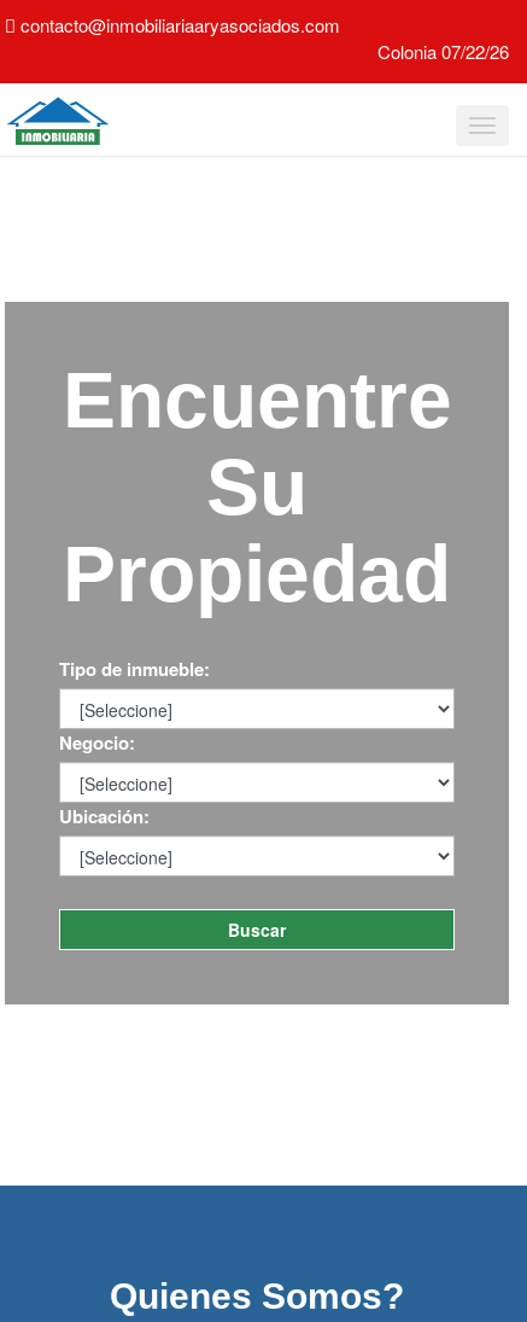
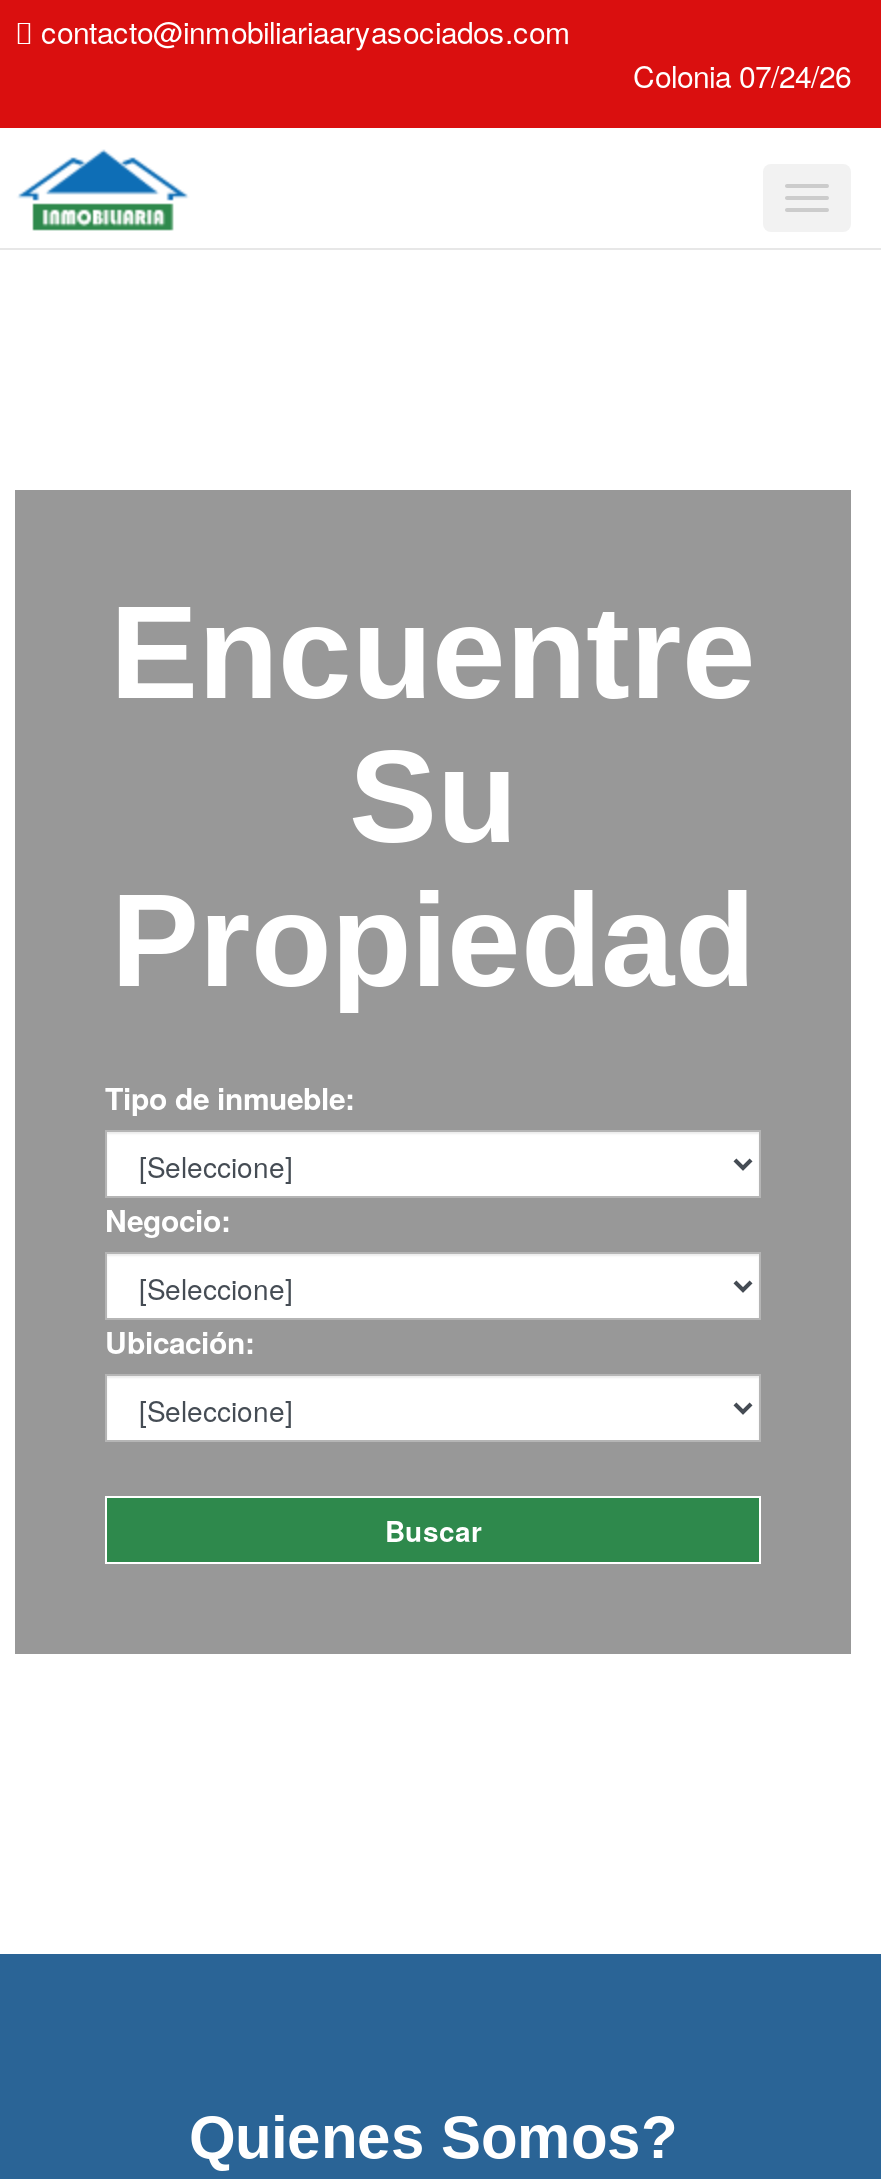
[377,39,509,64] Colonia 07/22/26 -> [633,54,851,96] Colonia 07/24/26

